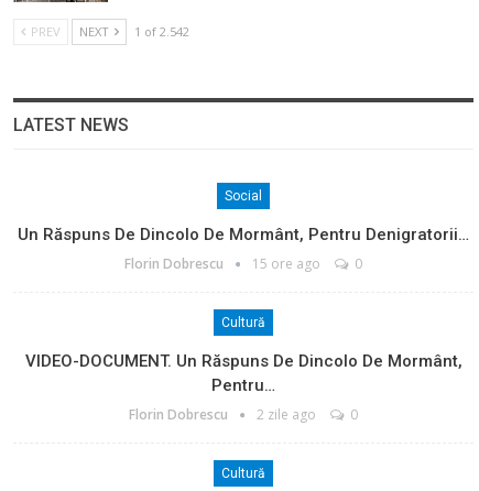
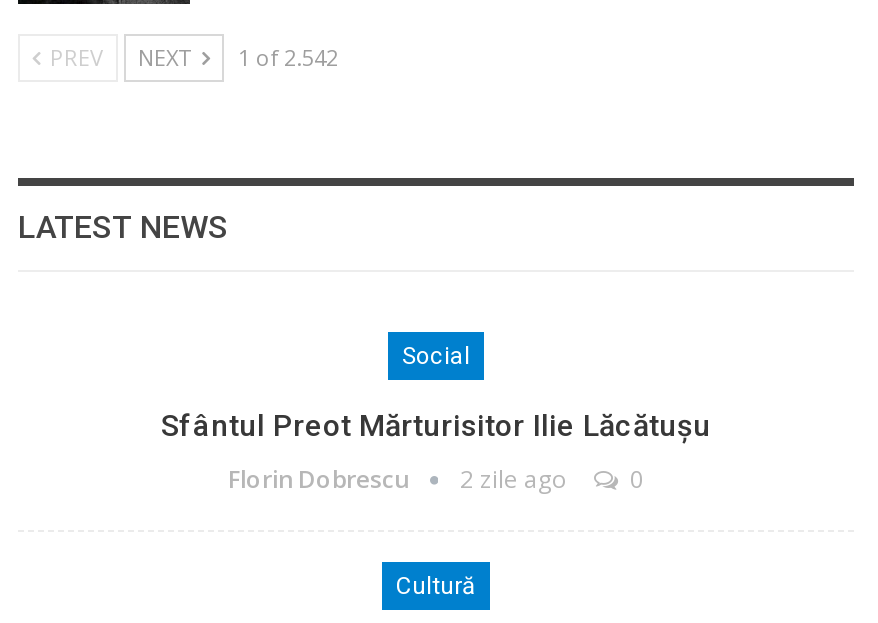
[18,225,469,396] Un Răspuns De Dincolo De Mormânt, Pentru Denigratorii… | Florin Dobrescu | 15 ore ago | 0 | Cultură | VIDEO-DOCUMENT. Un Răspuns De Dincolo De Mormânt, | Pentru… -> [161,409,711,445] Sfântul Preot Mărturisitor Ilie Lăcătușu

